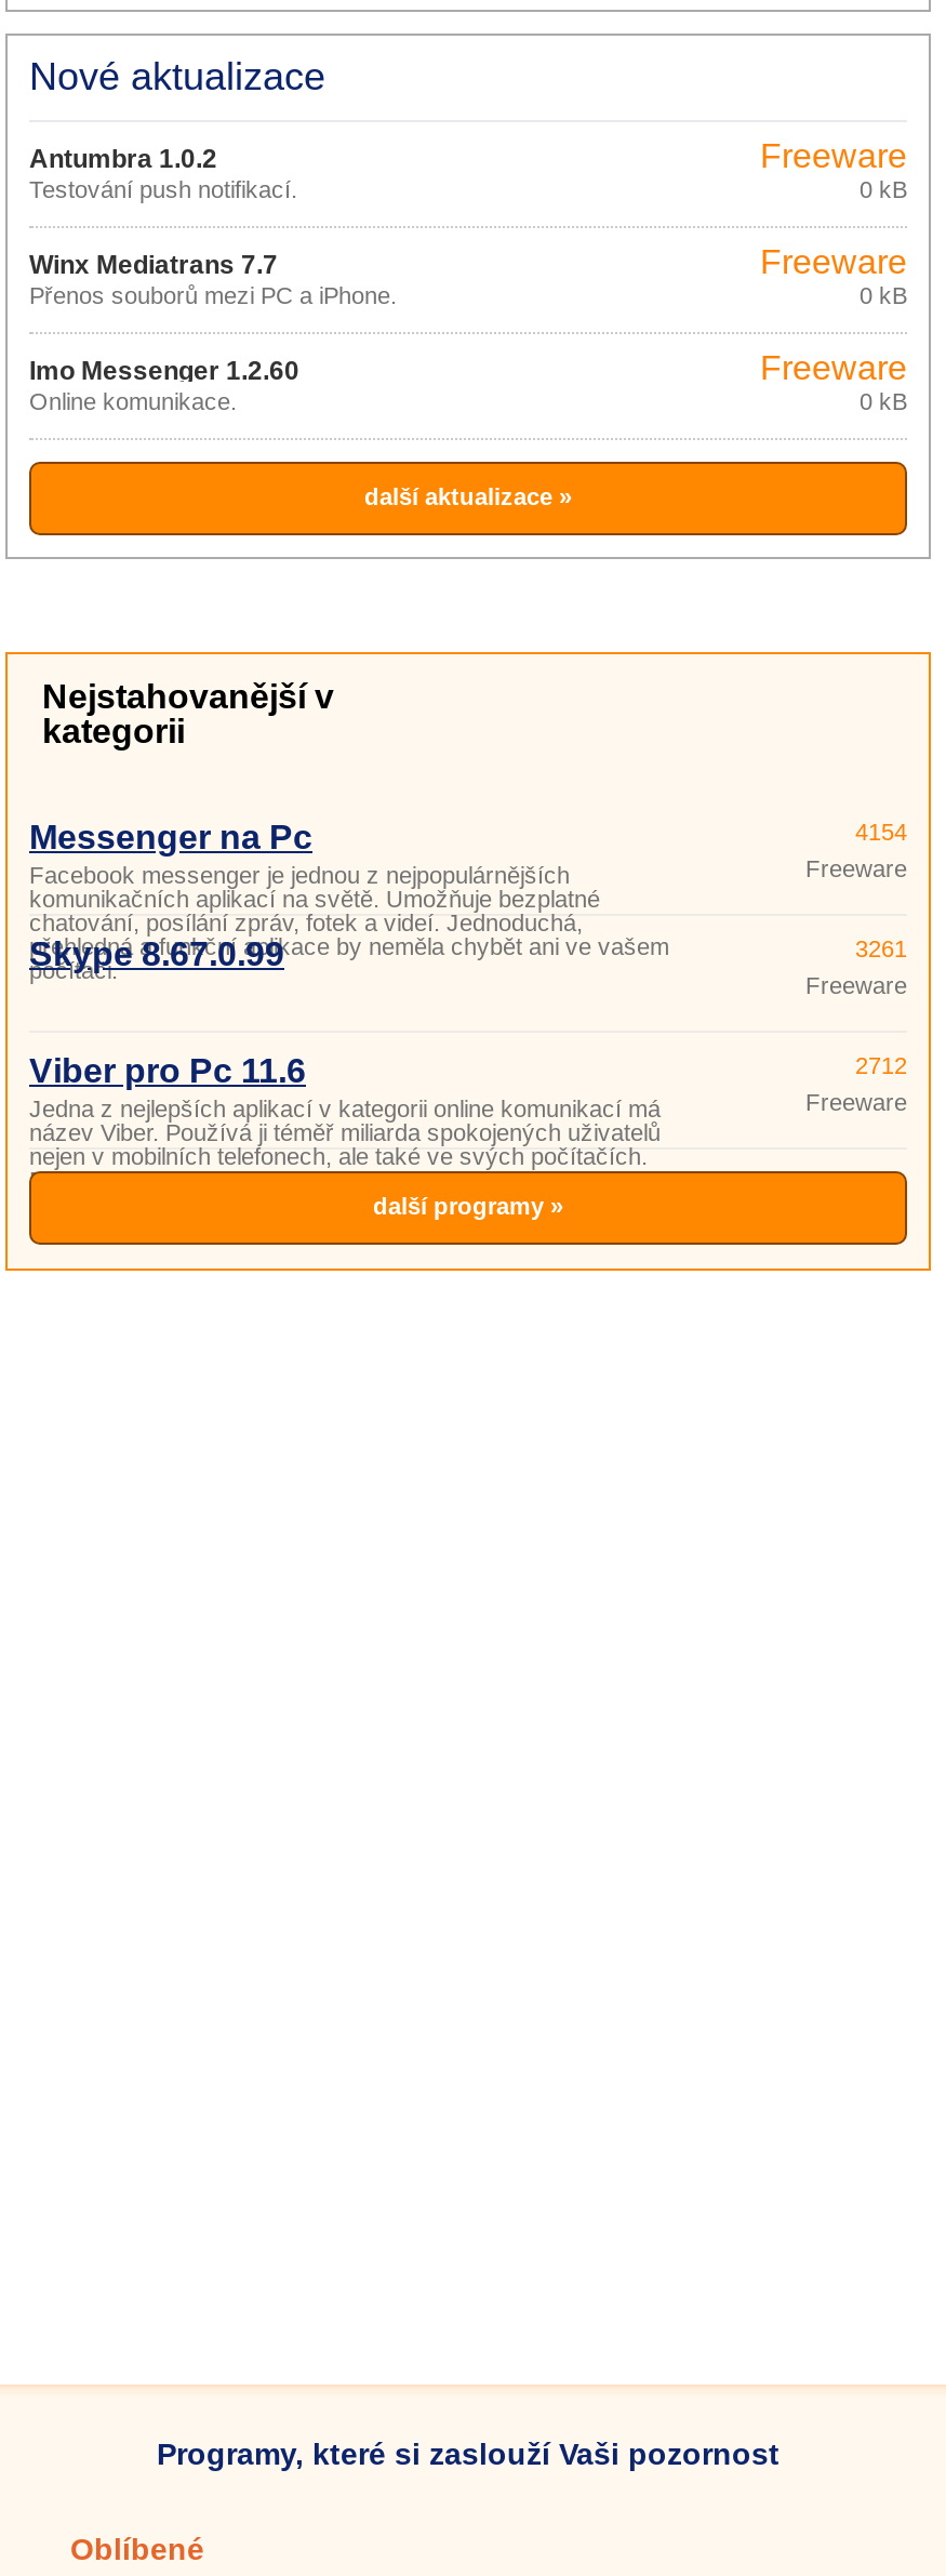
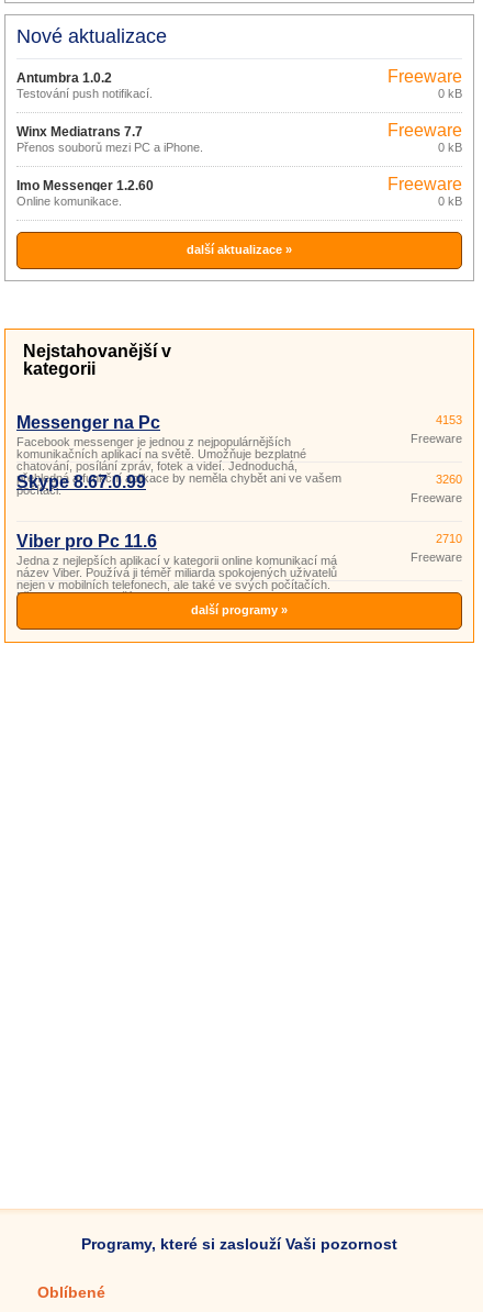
[855,819,907,845] 4154 -> [436,413,462,426] 4153
[855,935,907,961] 3261 -> [436,472,462,486] 3260
[855,1052,907,1078] 2712 -> [436,532,462,545] 2710

